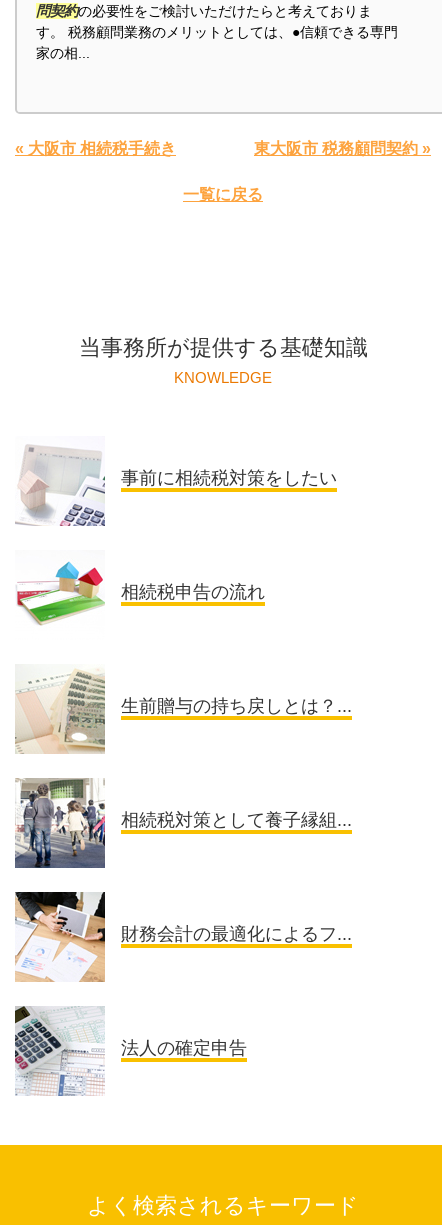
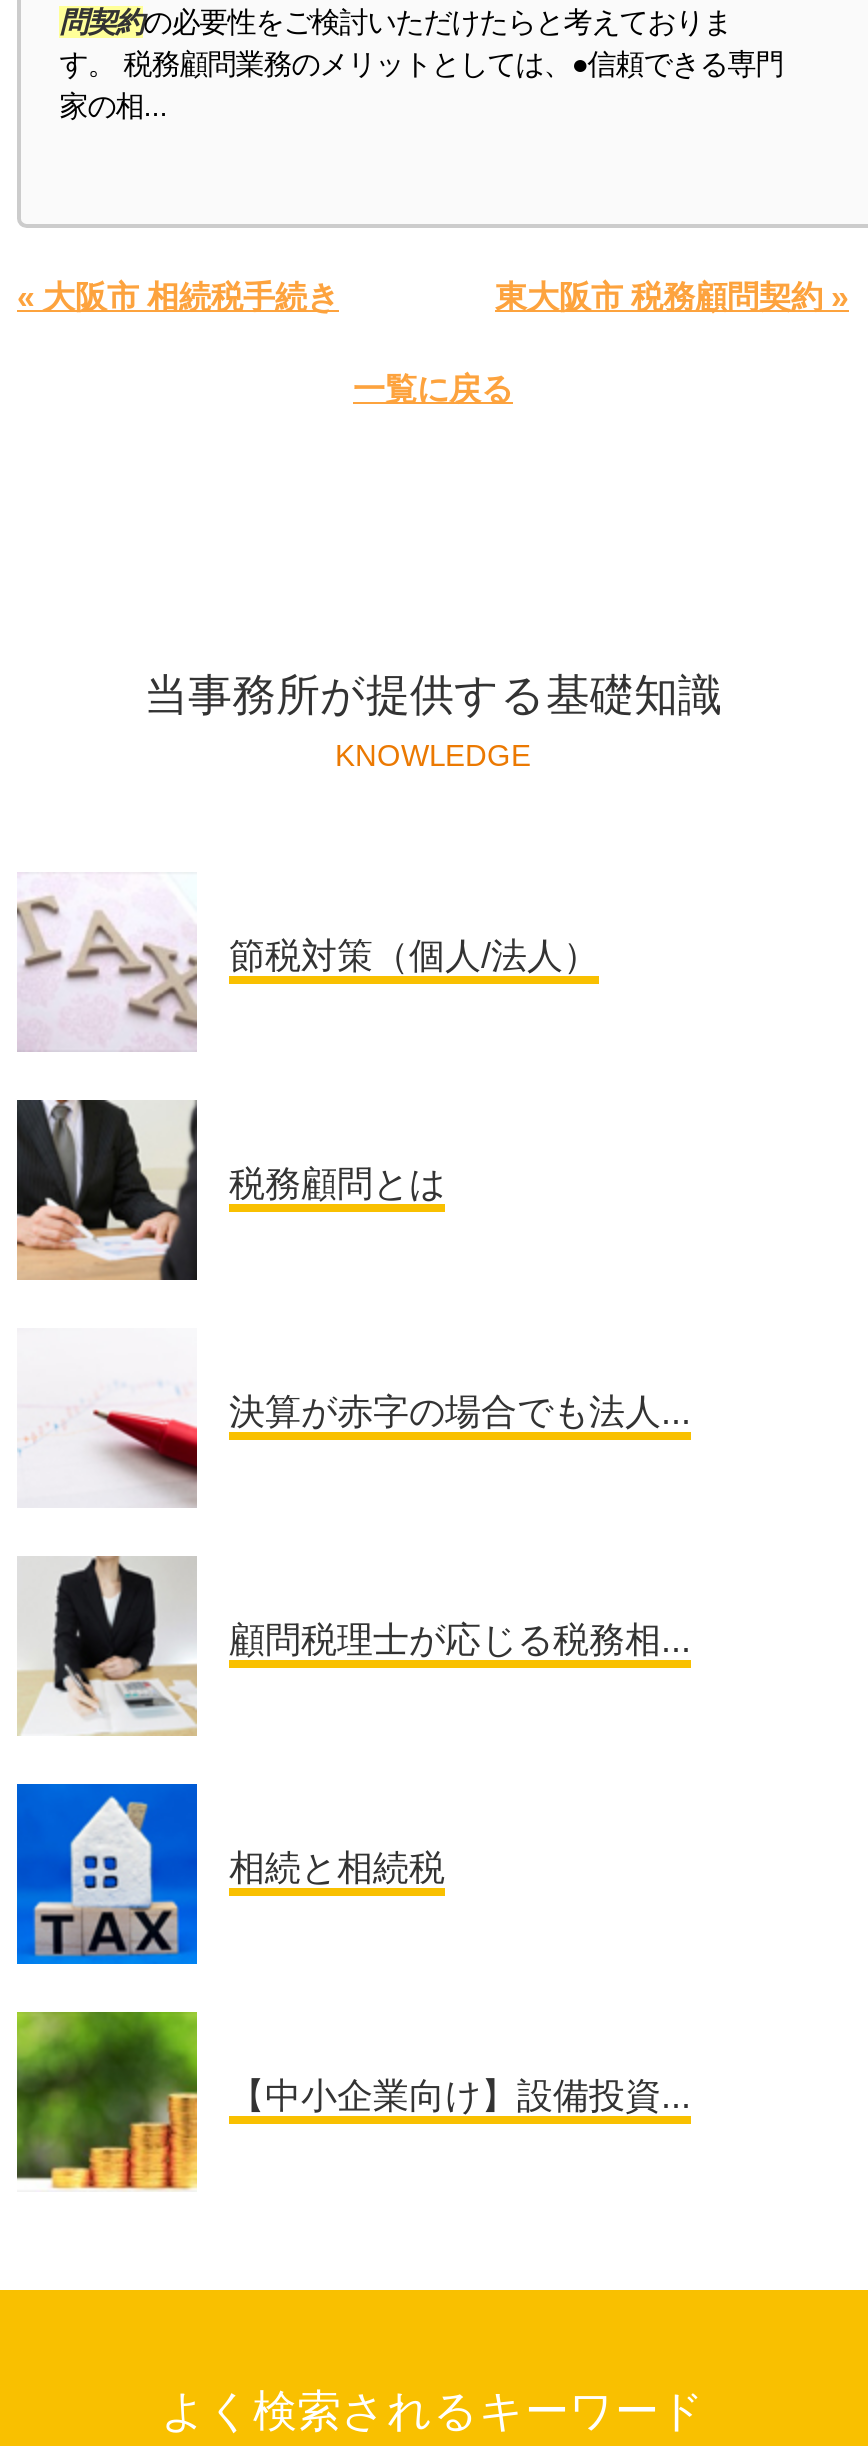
[15,447,337,526] [image] | 事前に相続税対策をしたい -> [15,896,599,1050] [image] | 節税対策（個人/法人）
[15,550,265,640] [image] | 相続税申告の流れ -> [15,1098,445,1282] [image] | 税務顧問とは
[15,669,352,754] [image] | 生前贈与の持ち戻しとは？... -> [19,1342,691,1506] [image] | 決算が赤字の場合でも法人...
[15,779,352,869] [image] | 相続税対策として養子縁組... -> [19,1556,691,1736] [image] | 顧問税理士が応じる税務相...
[15,891,352,983] [image] | 財務会計の最適化によるフ... -> [15,1782,445,1966] [image] | 相続と相続税
[14,1006,247,1097] [image] | 法人の確定申告 -> [15,2010,691,2192] [image] | 【中小企業向け】設備投資...

